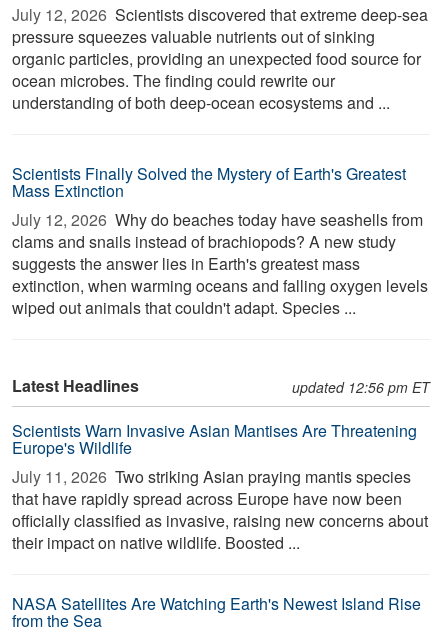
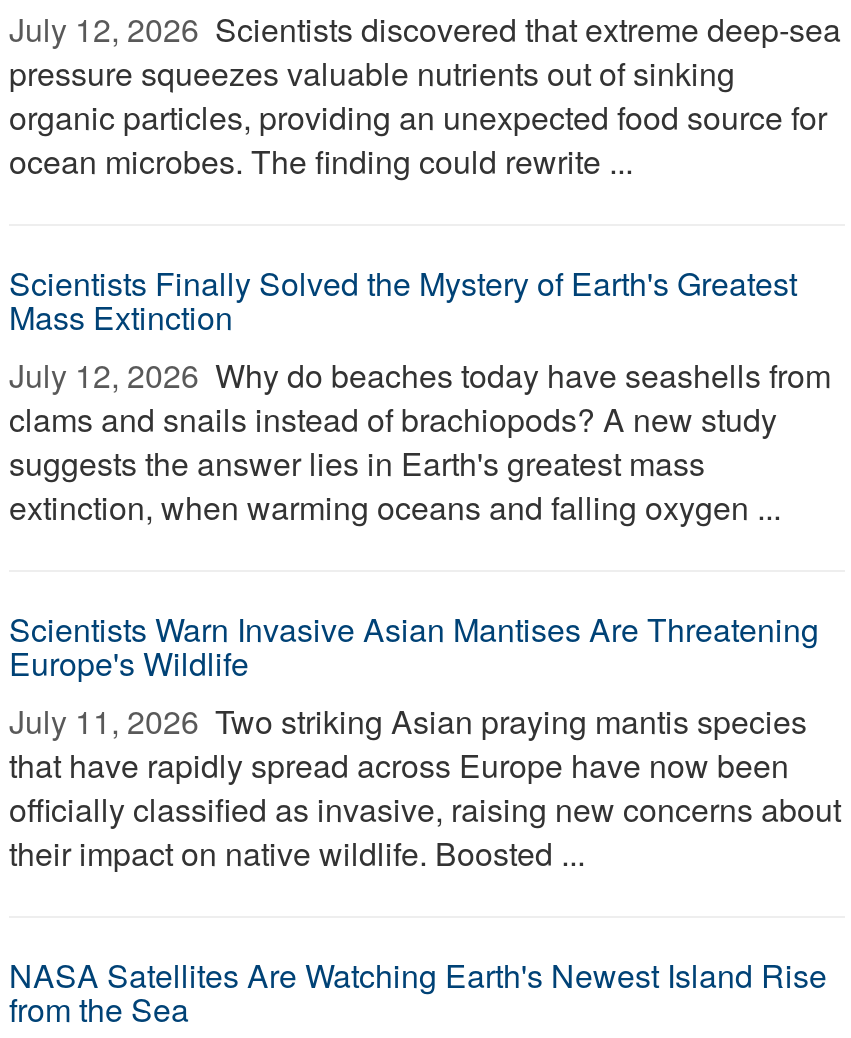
[12,69,390,114] ocean microbes. The finding could rewrite our | understanding of both deep-ocean ecosystems and ... -> [9,138,633,184] ocean microbes. The finding could rewrite ...
[12,274,430,397] extinction, when warming oceans and falling oxygen levels | wiped out animals that couldn't adapt. Species ... | Latest Headlines | updated 12:56 pm ET -> [9,484,781,530] extinction, when warming oceans and falling oxygen ...

